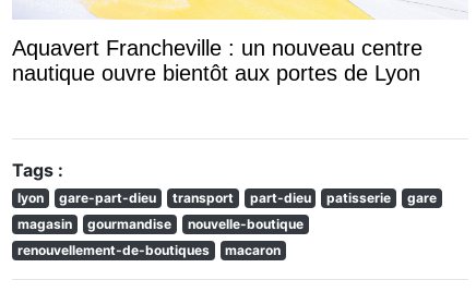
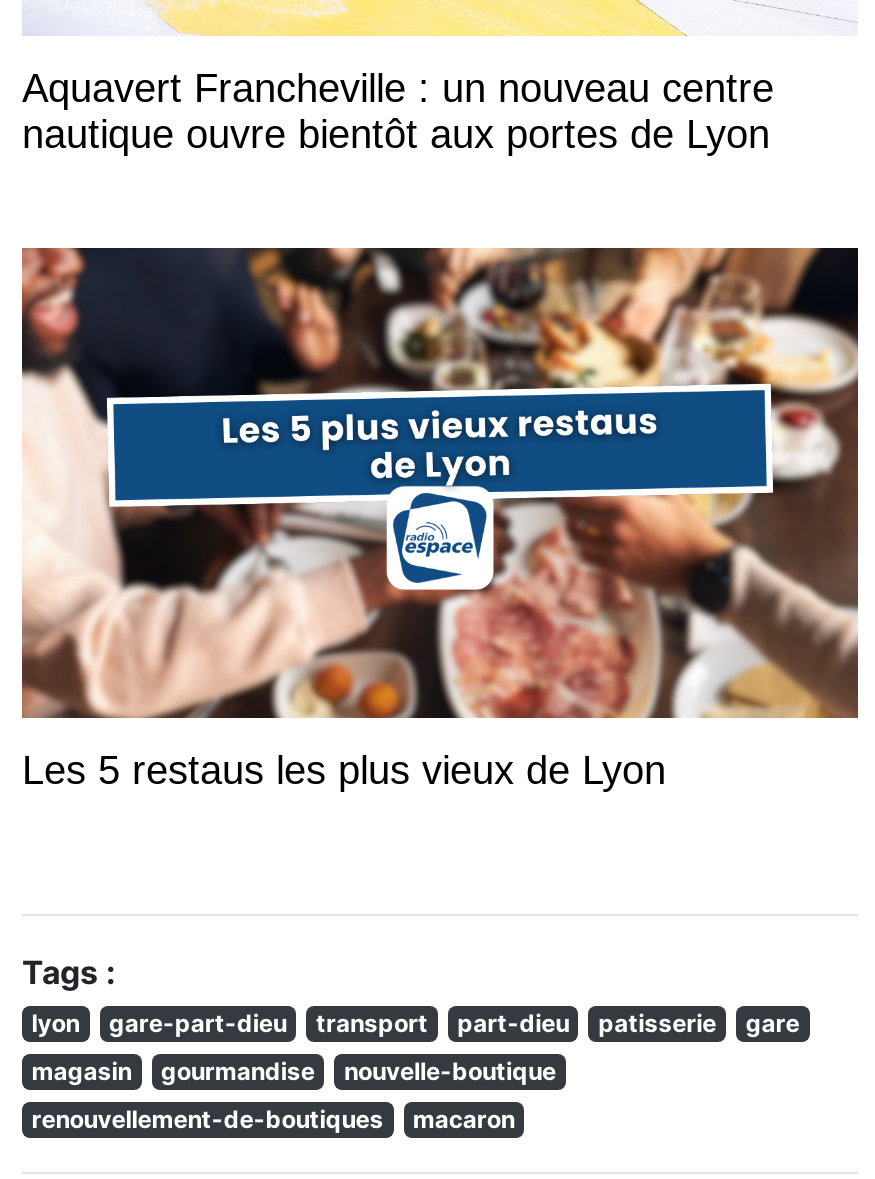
none -> [20,246,860,792] [image] | Les 5 restaus les plus vieux de Lyon

